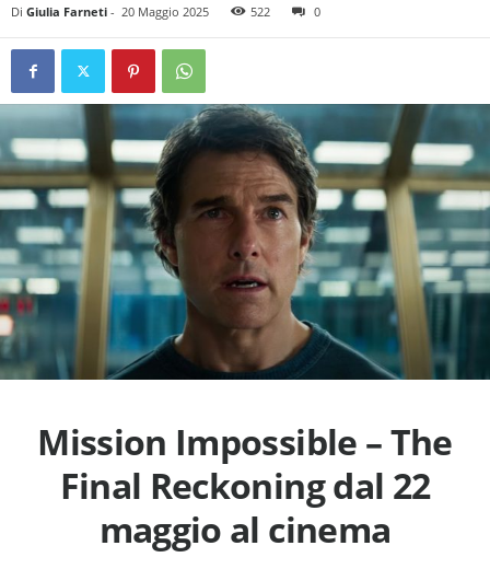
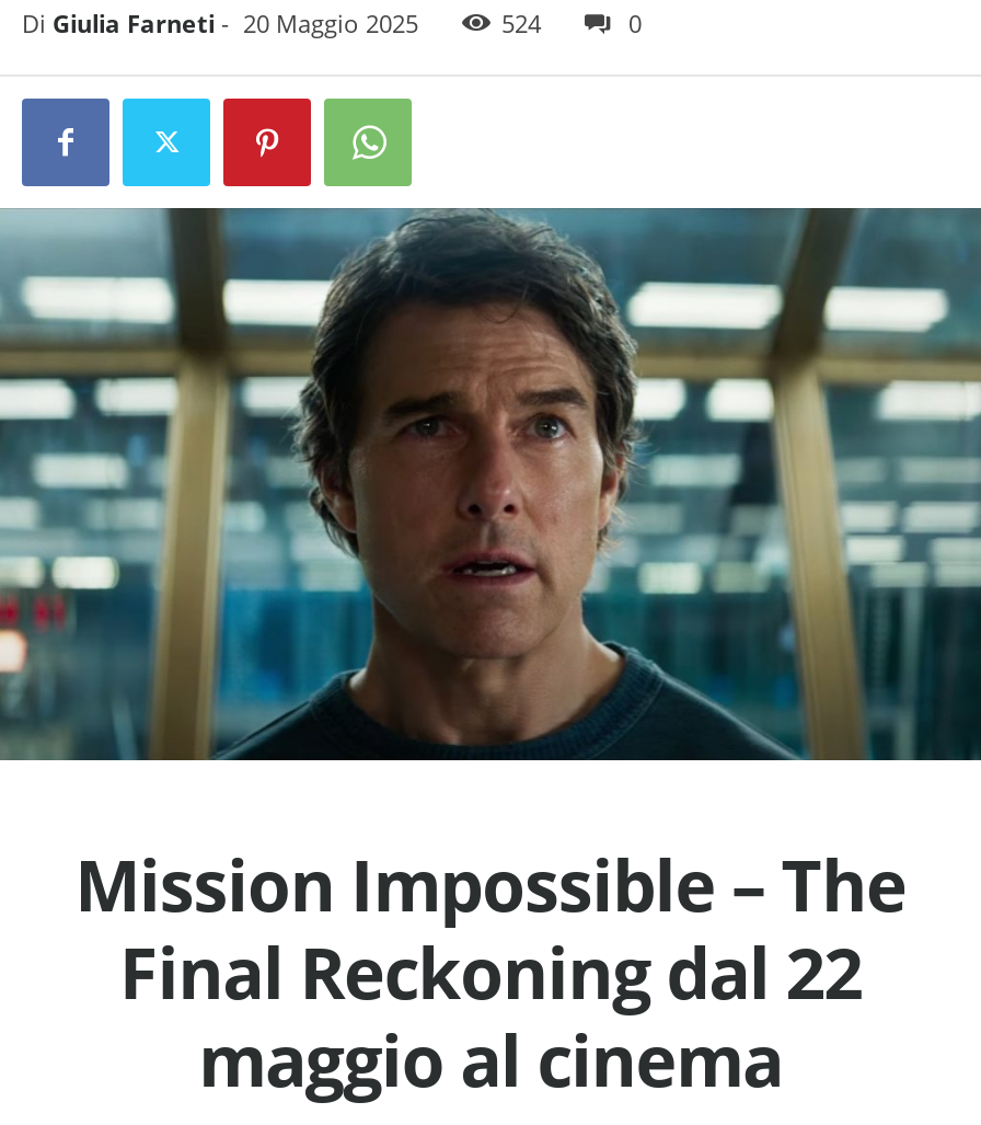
[250,3,270,20] 522 -> [501,7,541,39] 524

